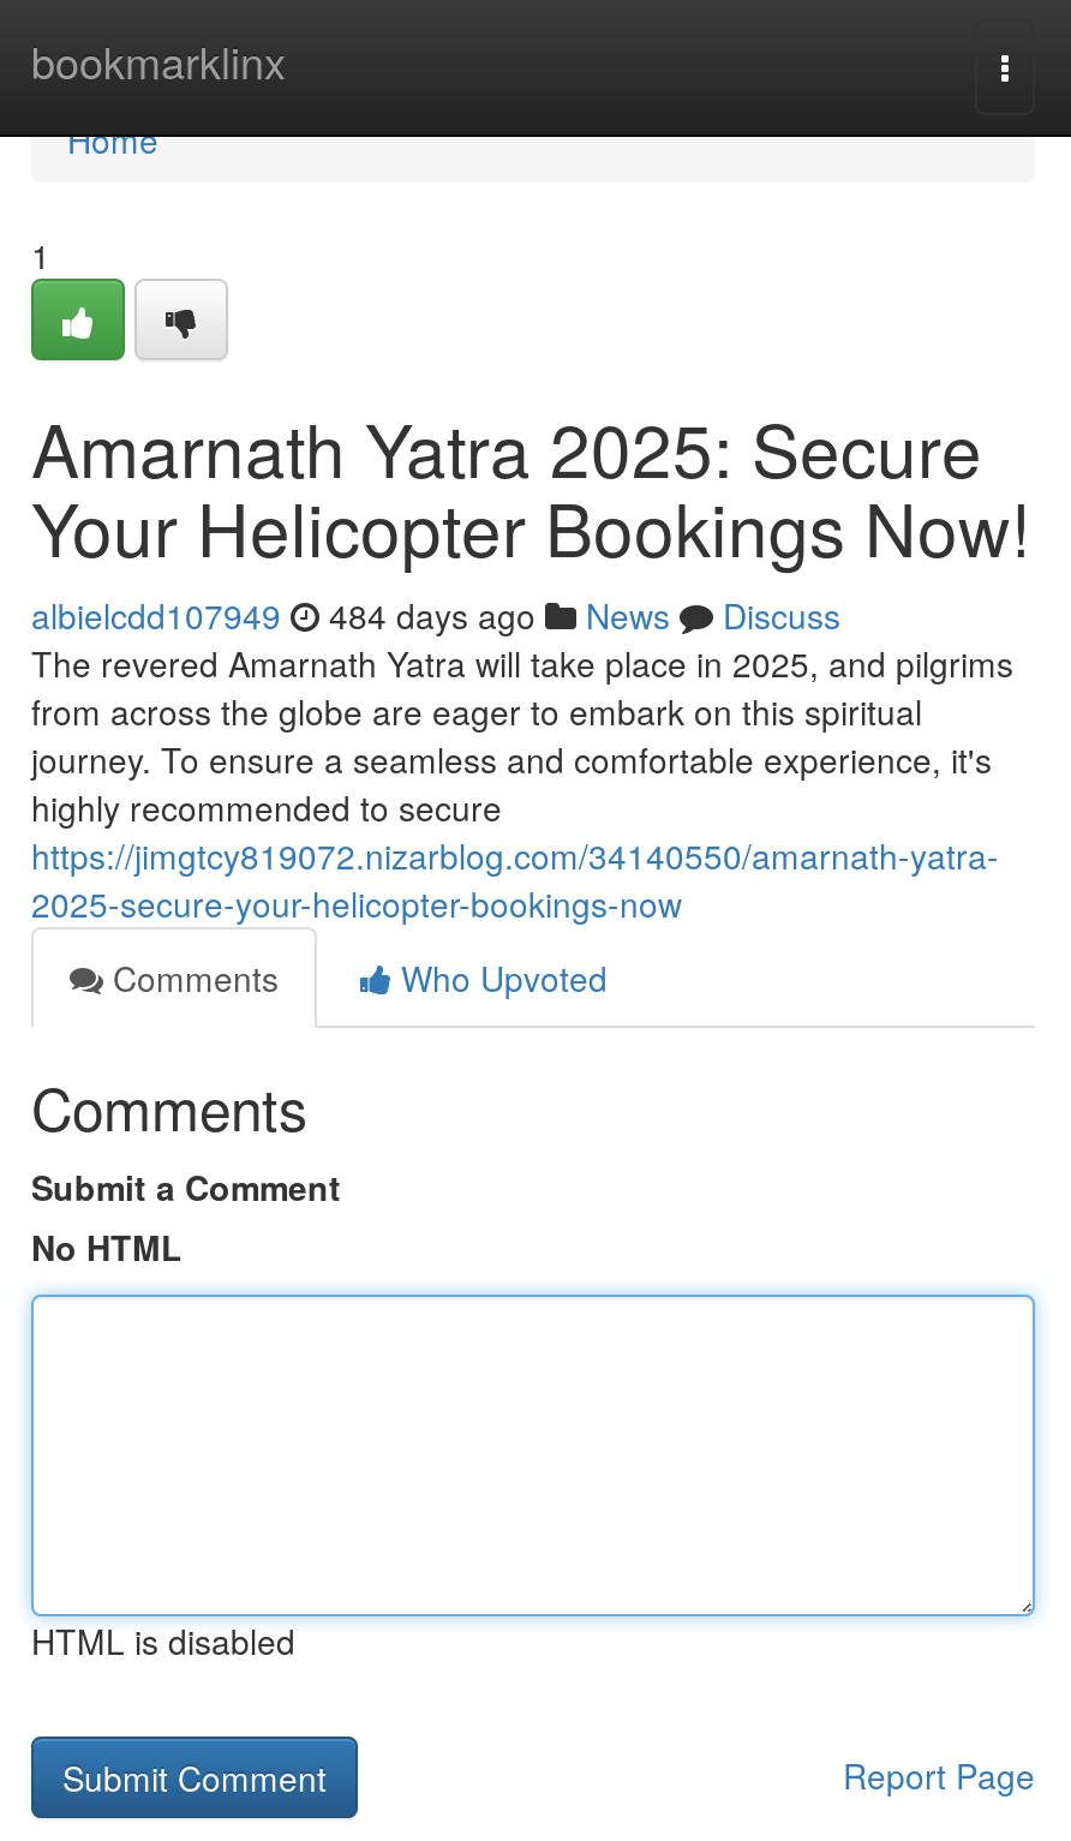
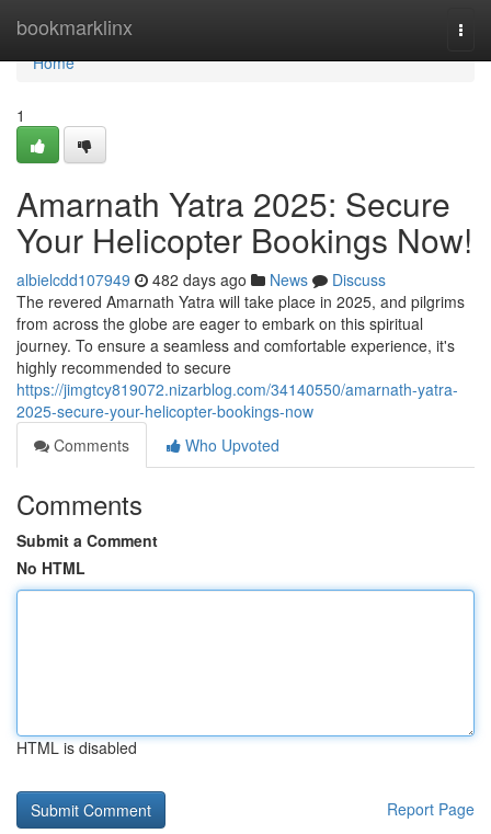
[31,591,840,639] albielcdd107949 484 days ago News Discuss -> [16,269,386,290] albielcdd107949 482 days ago News Discuss

